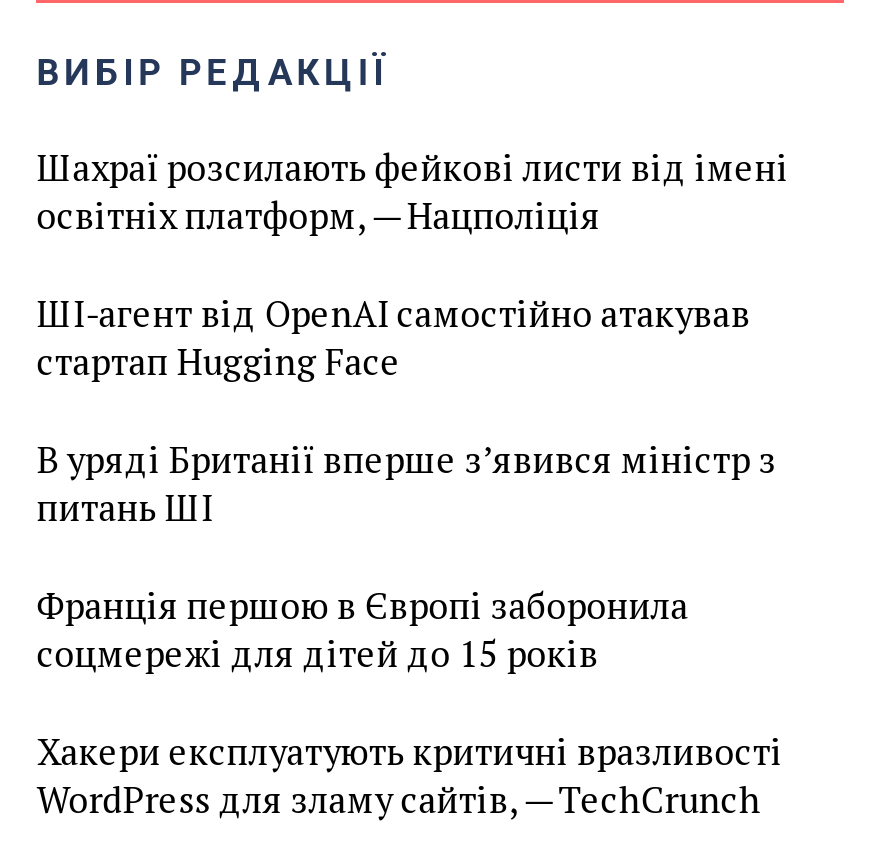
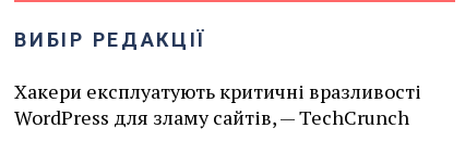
[37,143,789,677] Шахраї розсилають фейкові листи від імені | освітніх платформ, — Нацполіція | ШІ-агент від OpenAI самостійно атакував | стартап Hugging Face | В уряді Британії вперше зʼявився міністр з | питань ШІ | Франція першою в Європі заборонила | соцмережі для дітей до 15 років -> none

